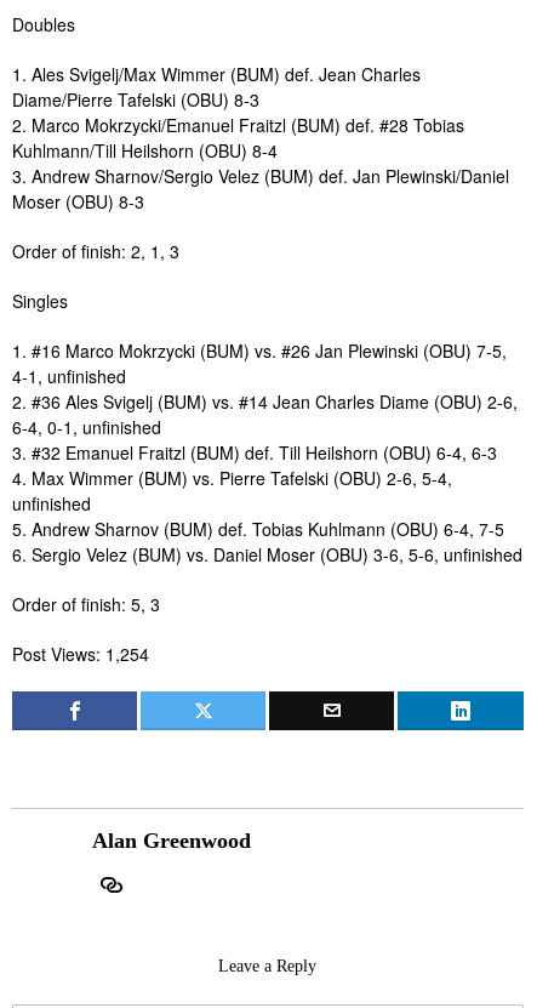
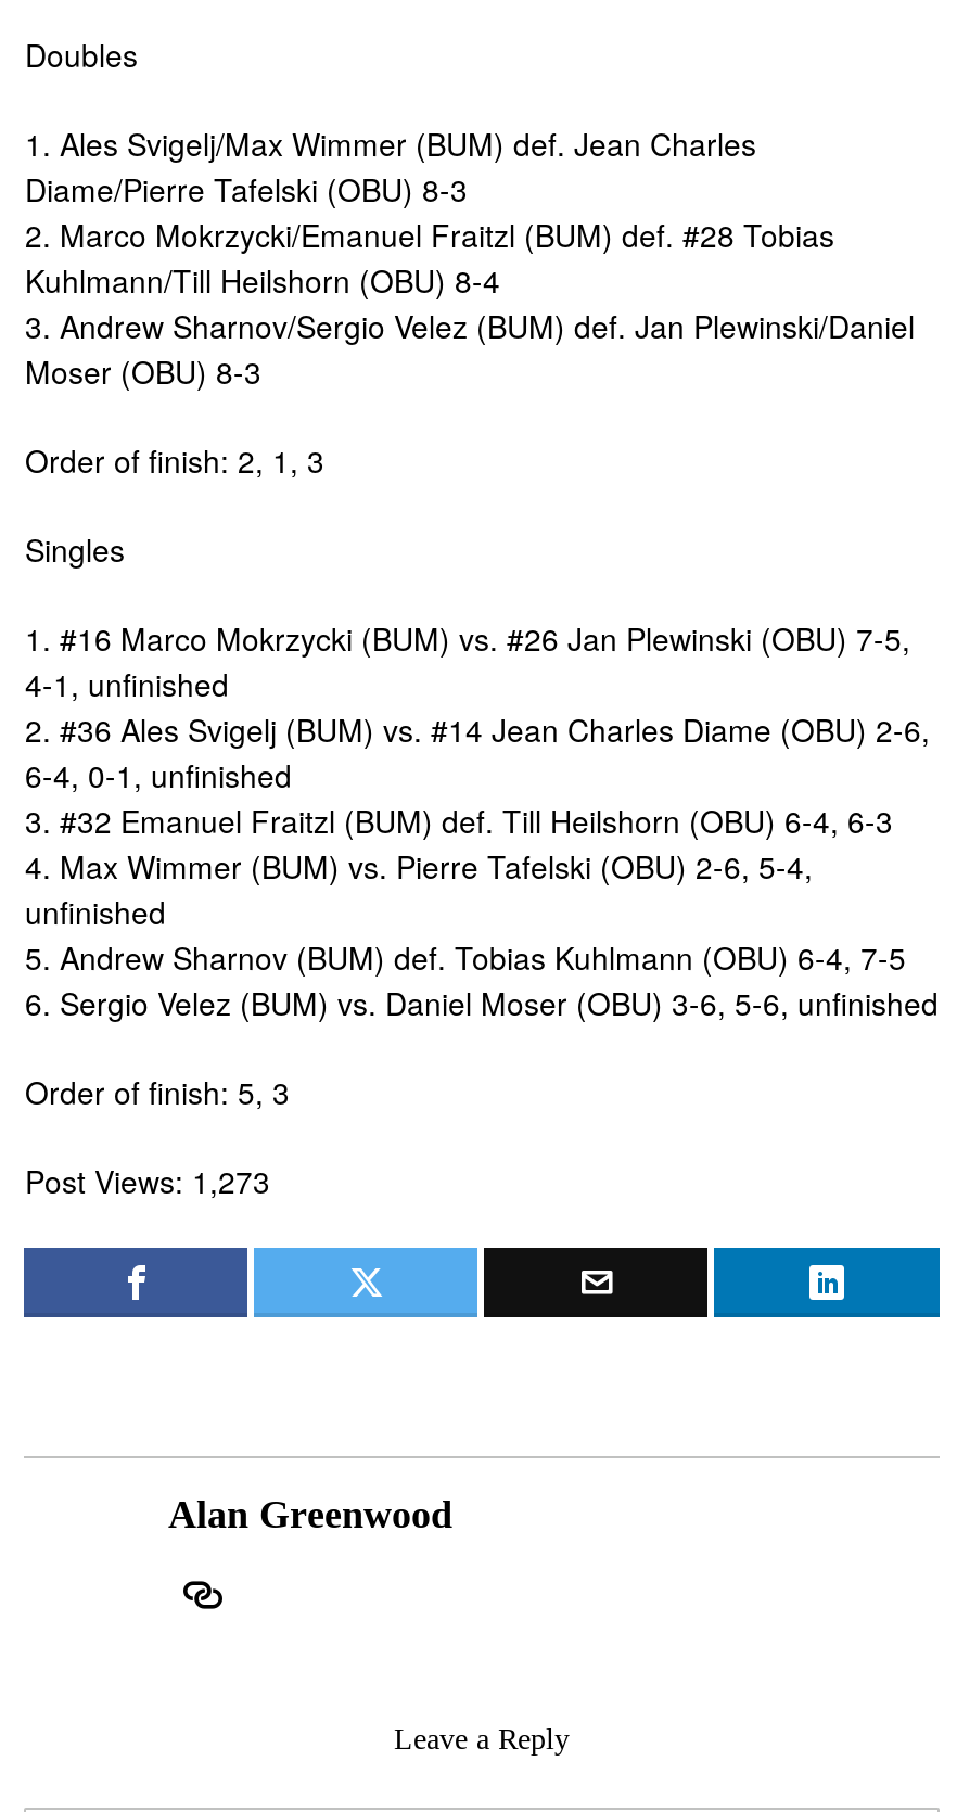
[13,642,150,666] Post Views: 1,254 -> [25,1159,270,1202] Post Views: 1,273

